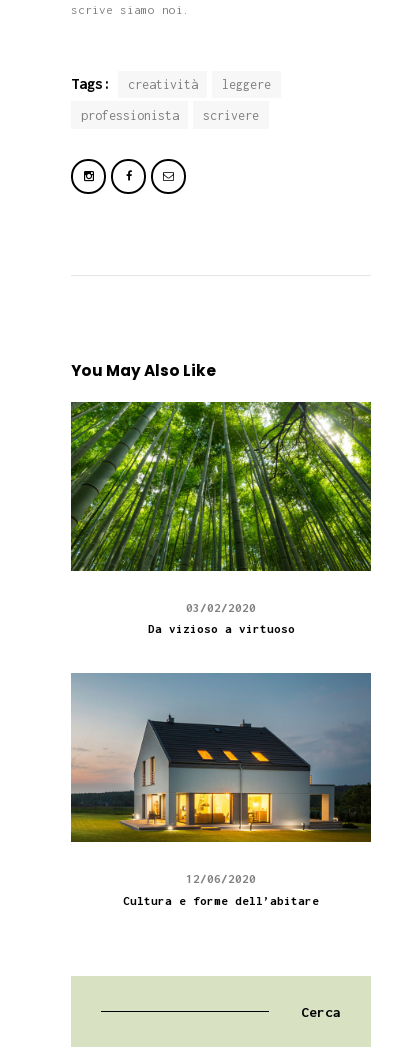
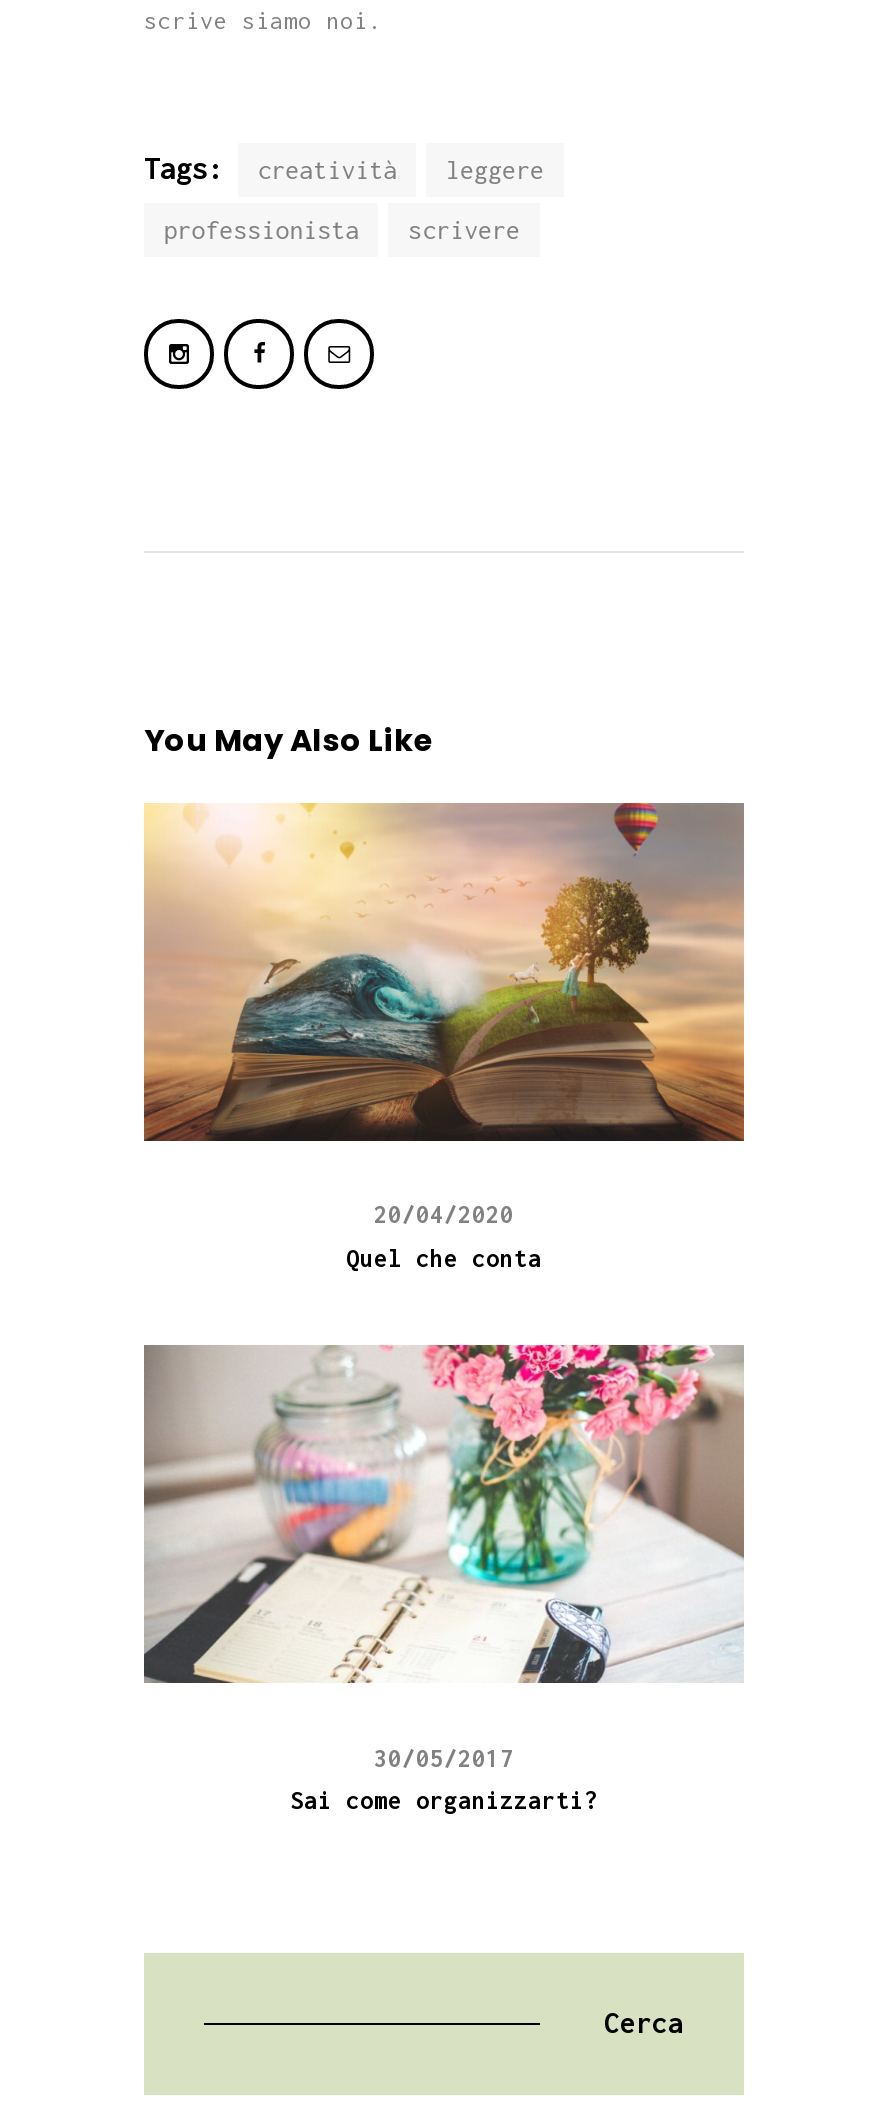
[70,401,372,614] [image] | 03/02/2020 -> [142,800,746,1228] [image] | 20/04/2020
[147,622,294,635] Da vizioso a virtuoso -> [346,1245,542,1271] Quel che conta
[70,672,372,885] [image] | 12/06/2020 -> [142,1342,744,1770] [image] | 30/05/2017
[123,893,319,906] Cultura e forme dell’abitare -> [290,1787,598,1813] Sai come organizzarti?

